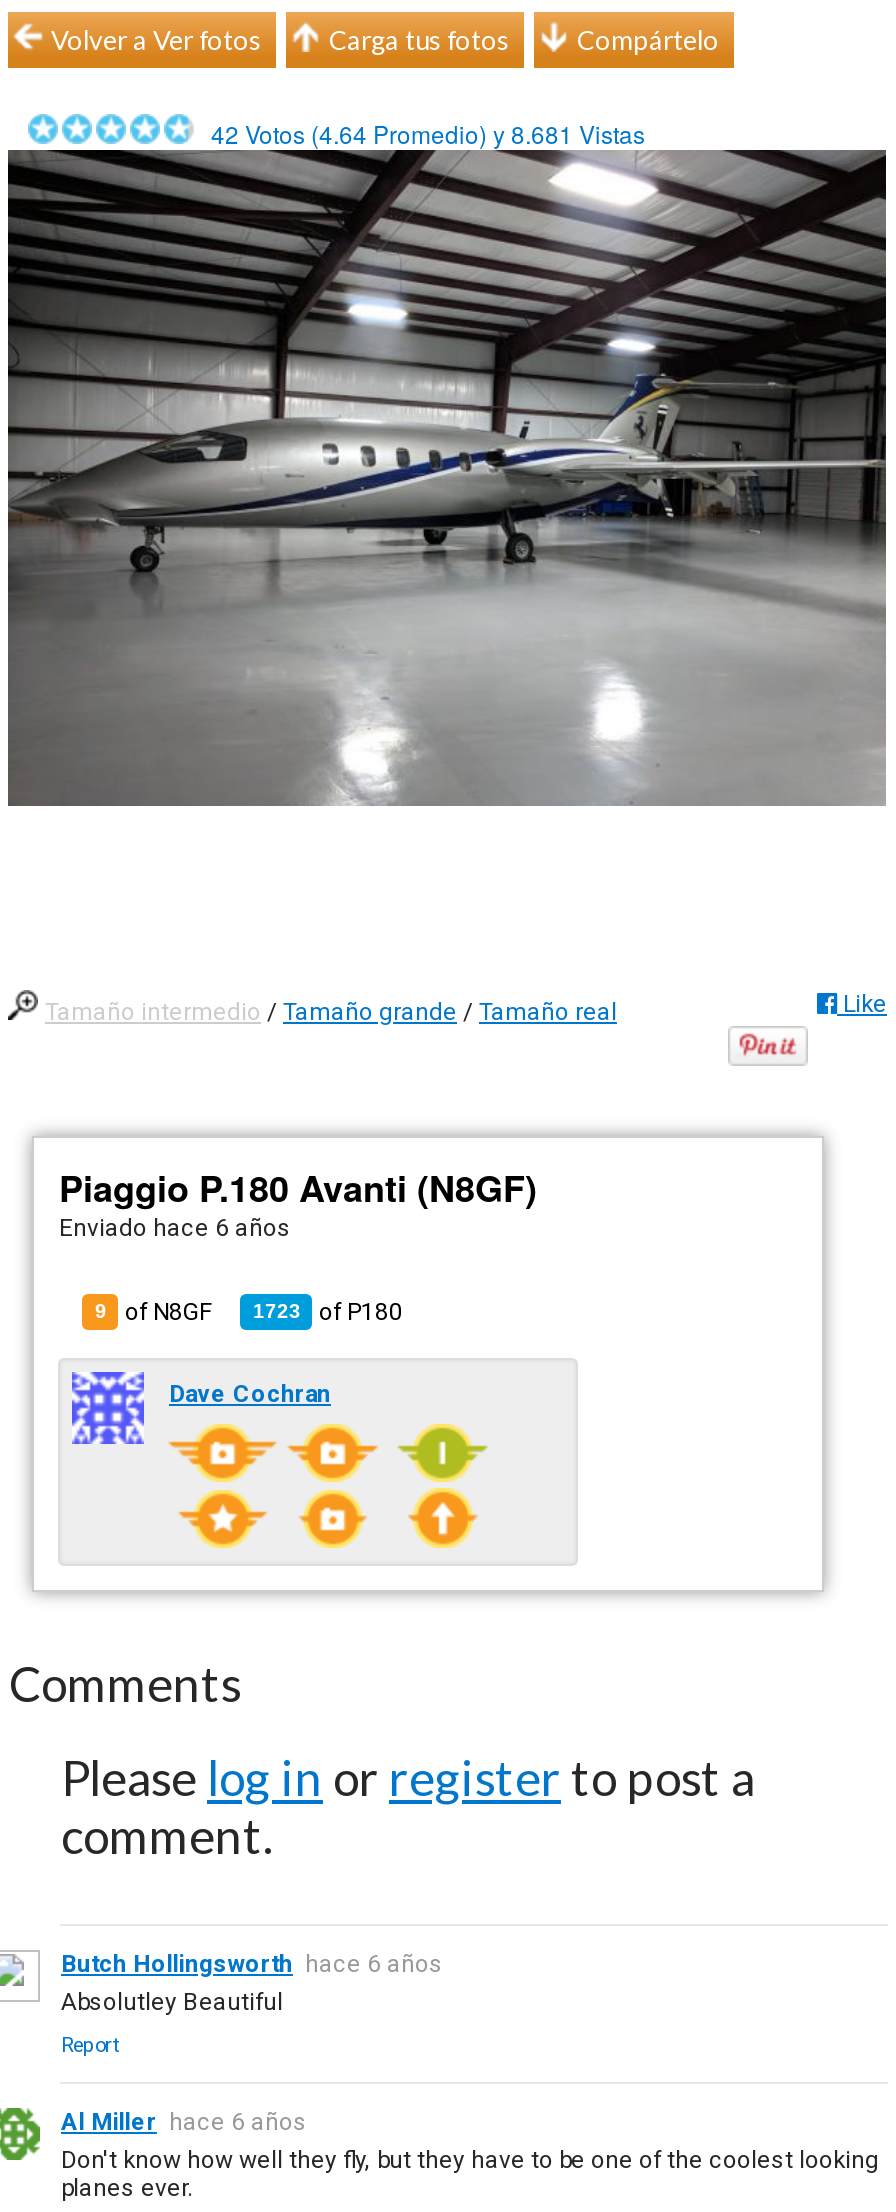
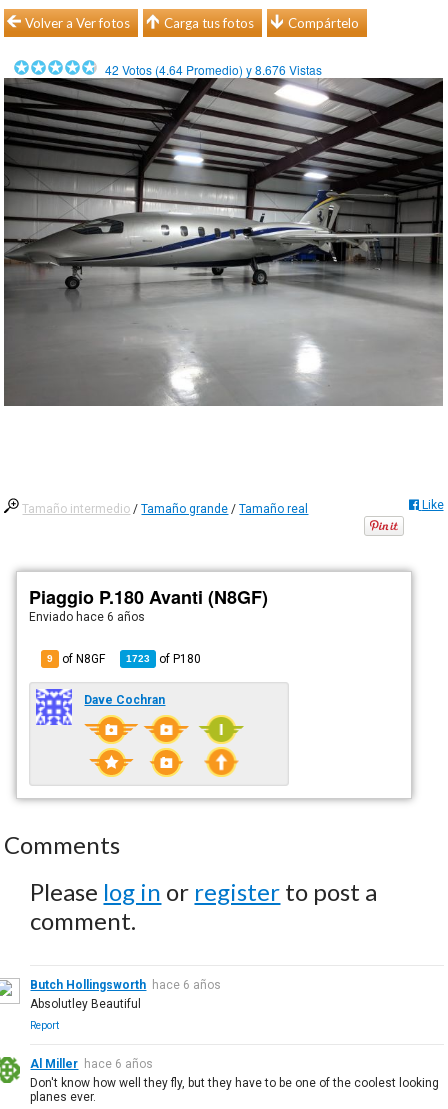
[211,116,657,150] 42 Votos (4.64 Promedio) y 8.681 Vistas -> [105,61,328,78] 42 Votos (4.64 Promedio) y 8.676 Vistas

